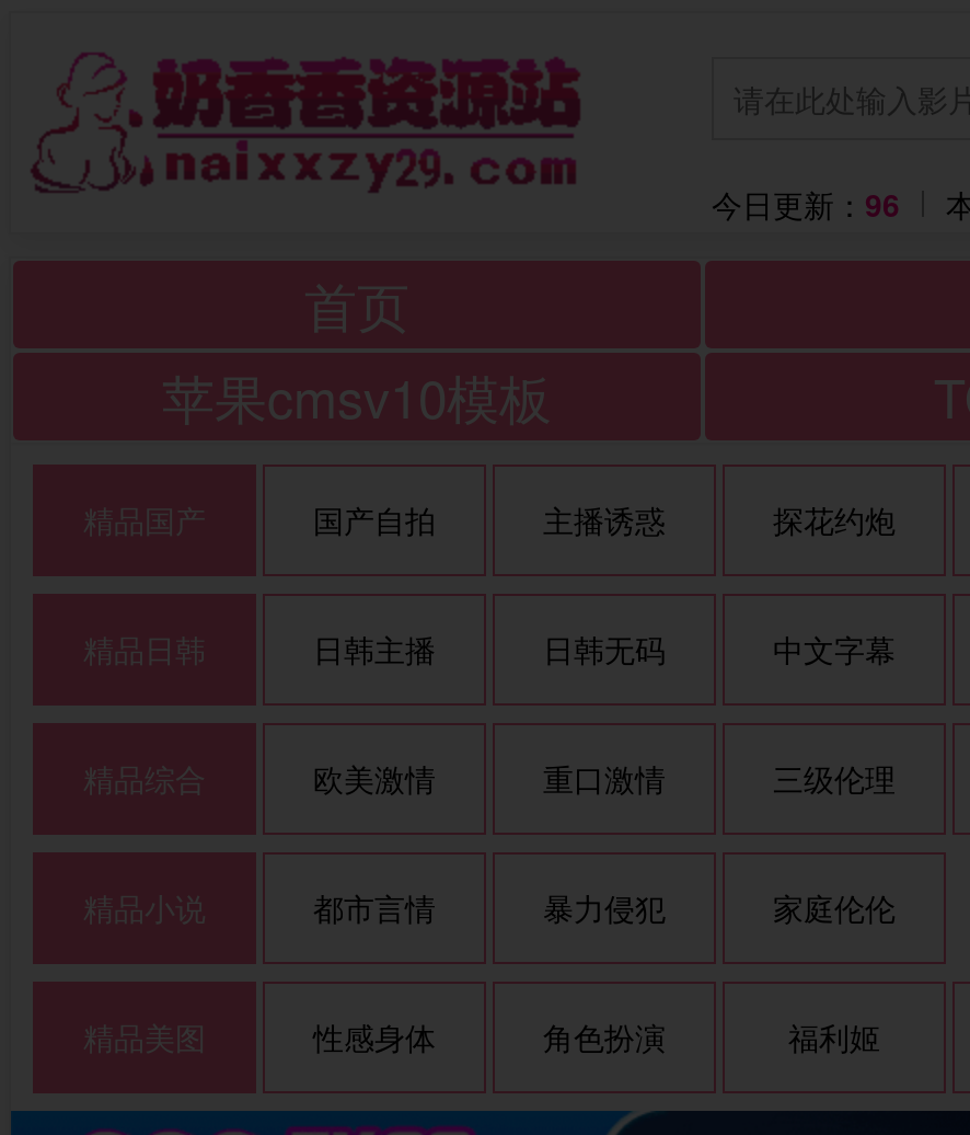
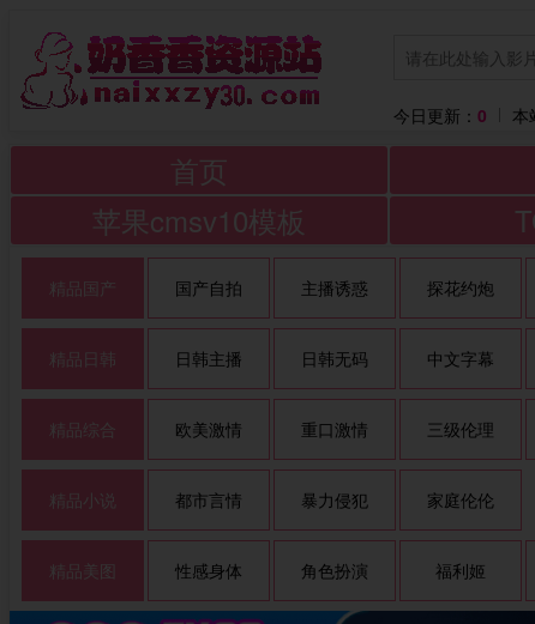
[712,182,900,226] 今日更新：96 -> [393,103,487,127] 今日更新：0

